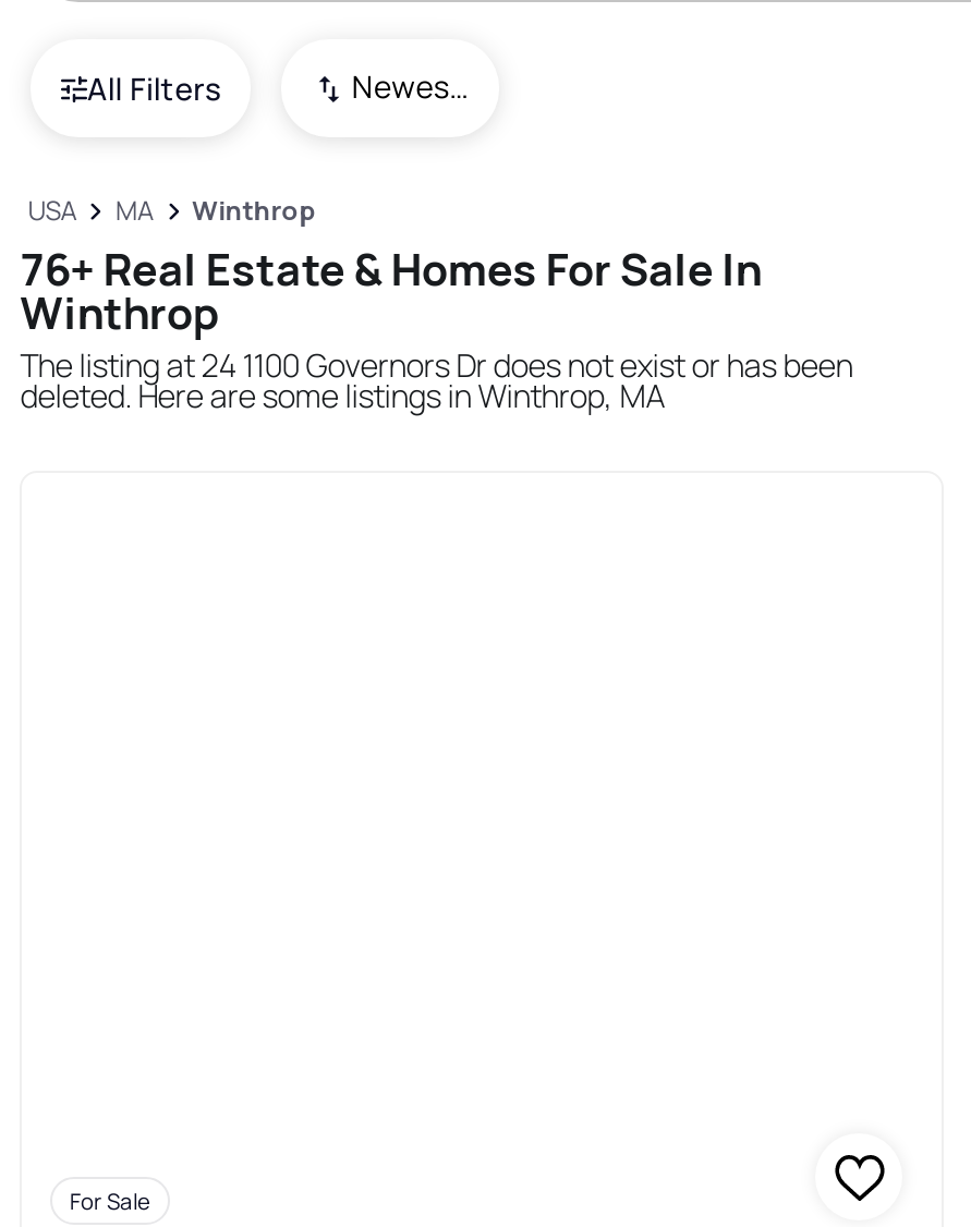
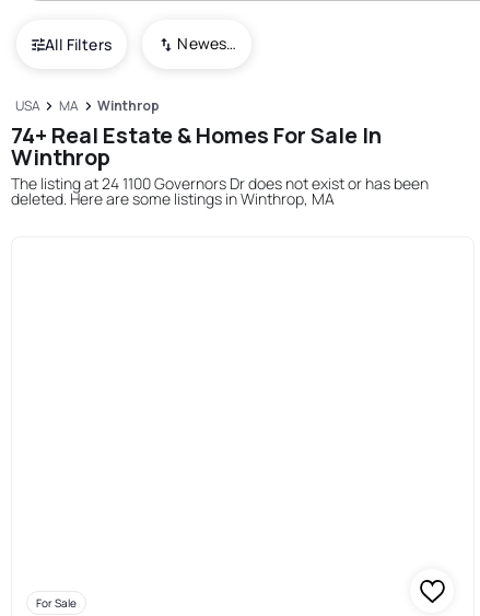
[20,239,761,298] 76+ Real Estate & Homes For Sale In -> [11,120,382,150] 74+ Real Estate & Homes For Sale In

